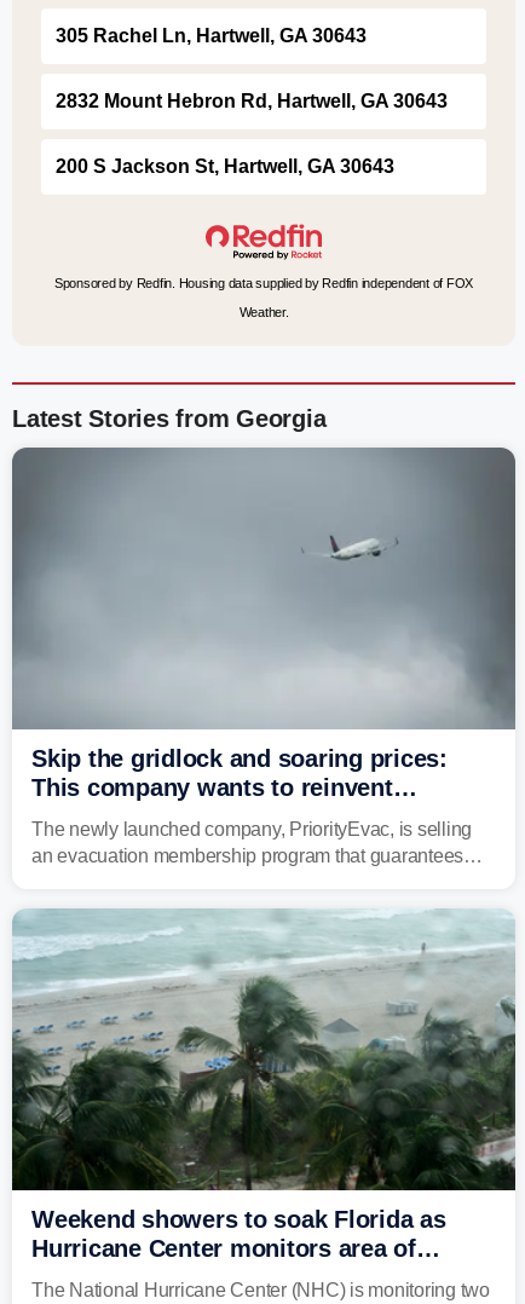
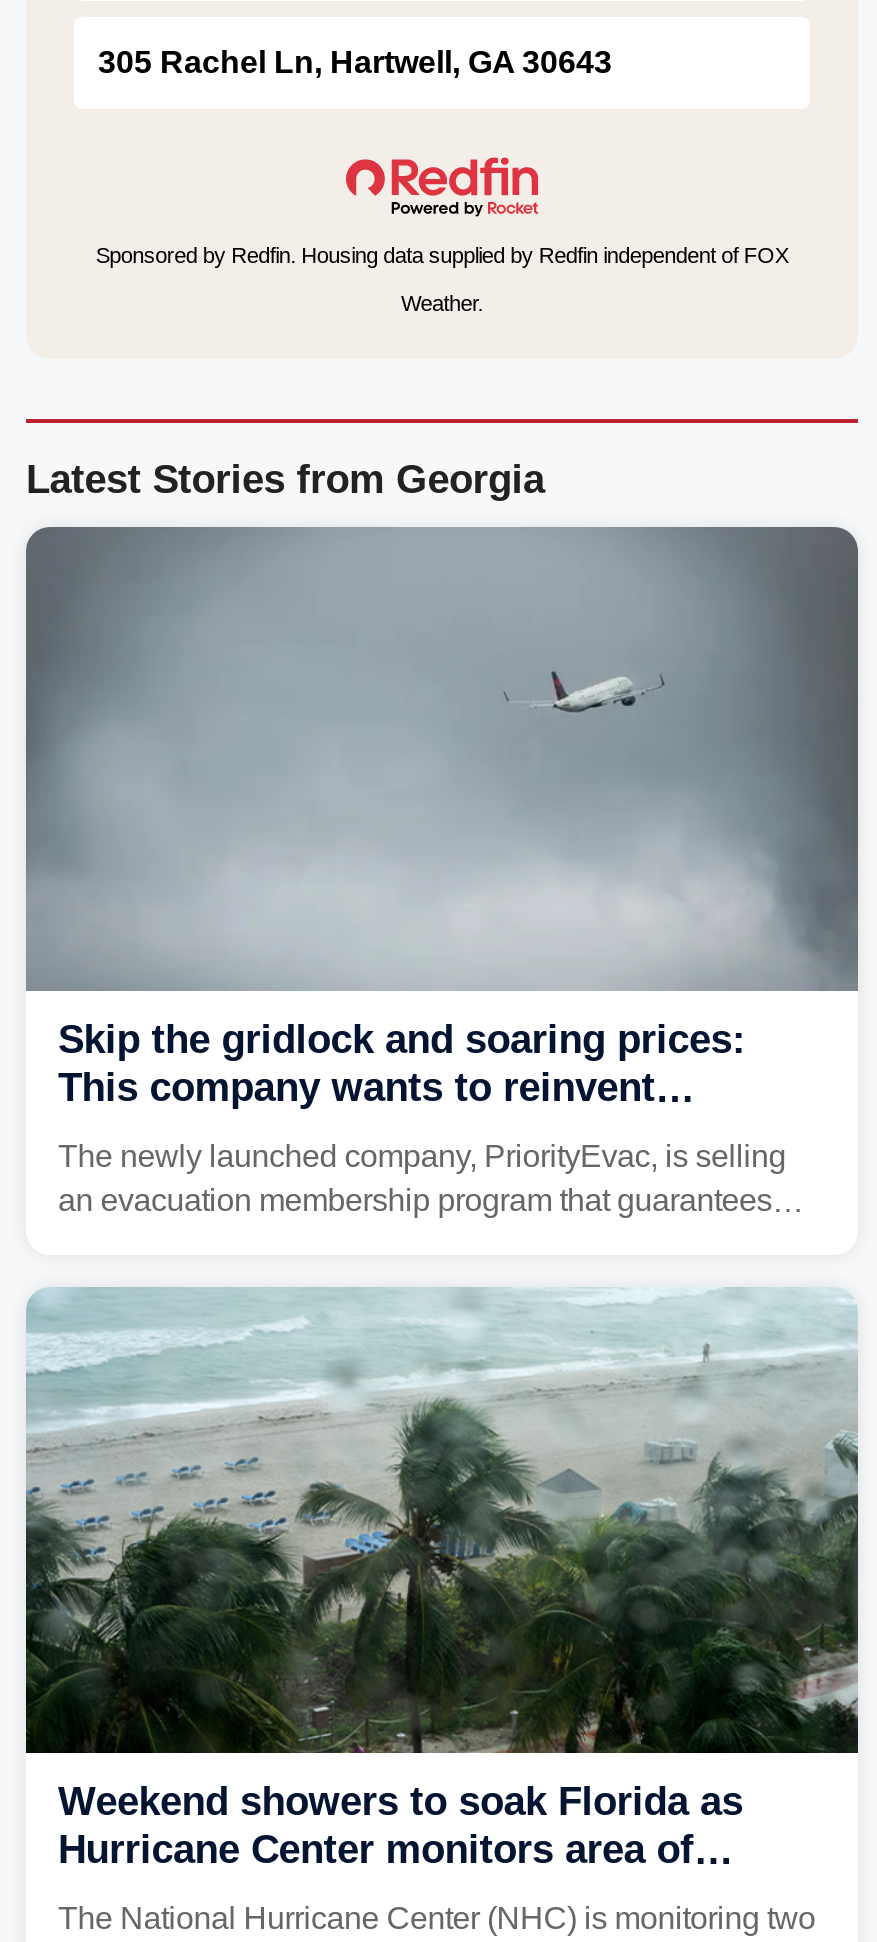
[56,91,448,177] 2832 Mount Hebron Rd, Hartwell, GA 30643 | 200 S Jackson St, Hartwell, GA 30643 -> none

